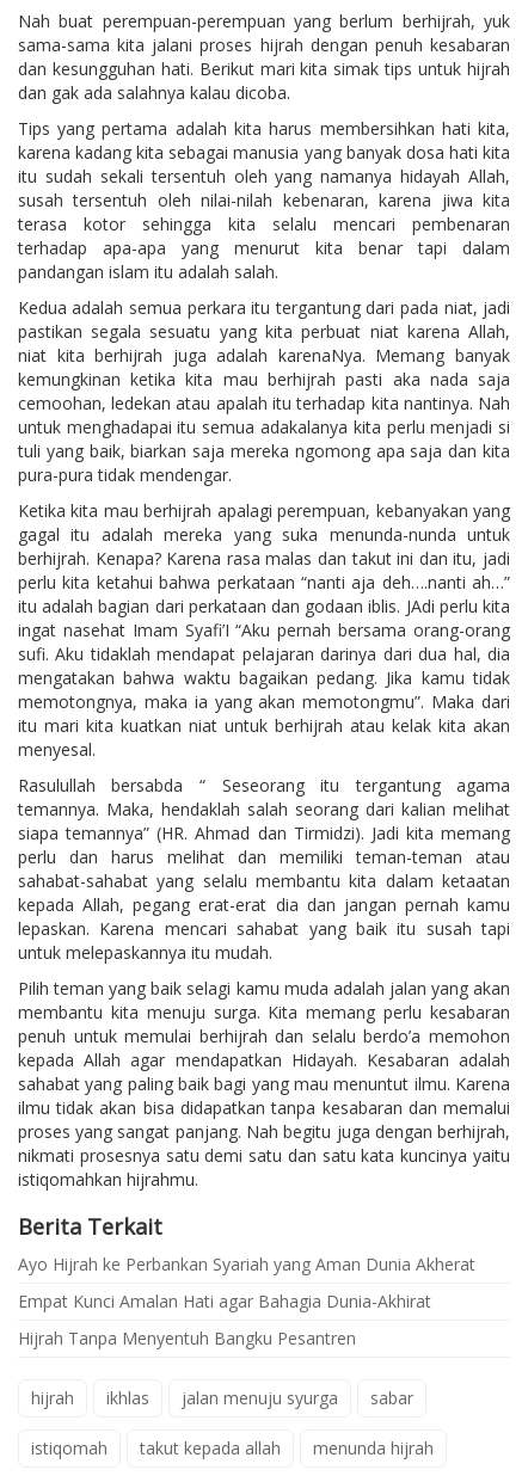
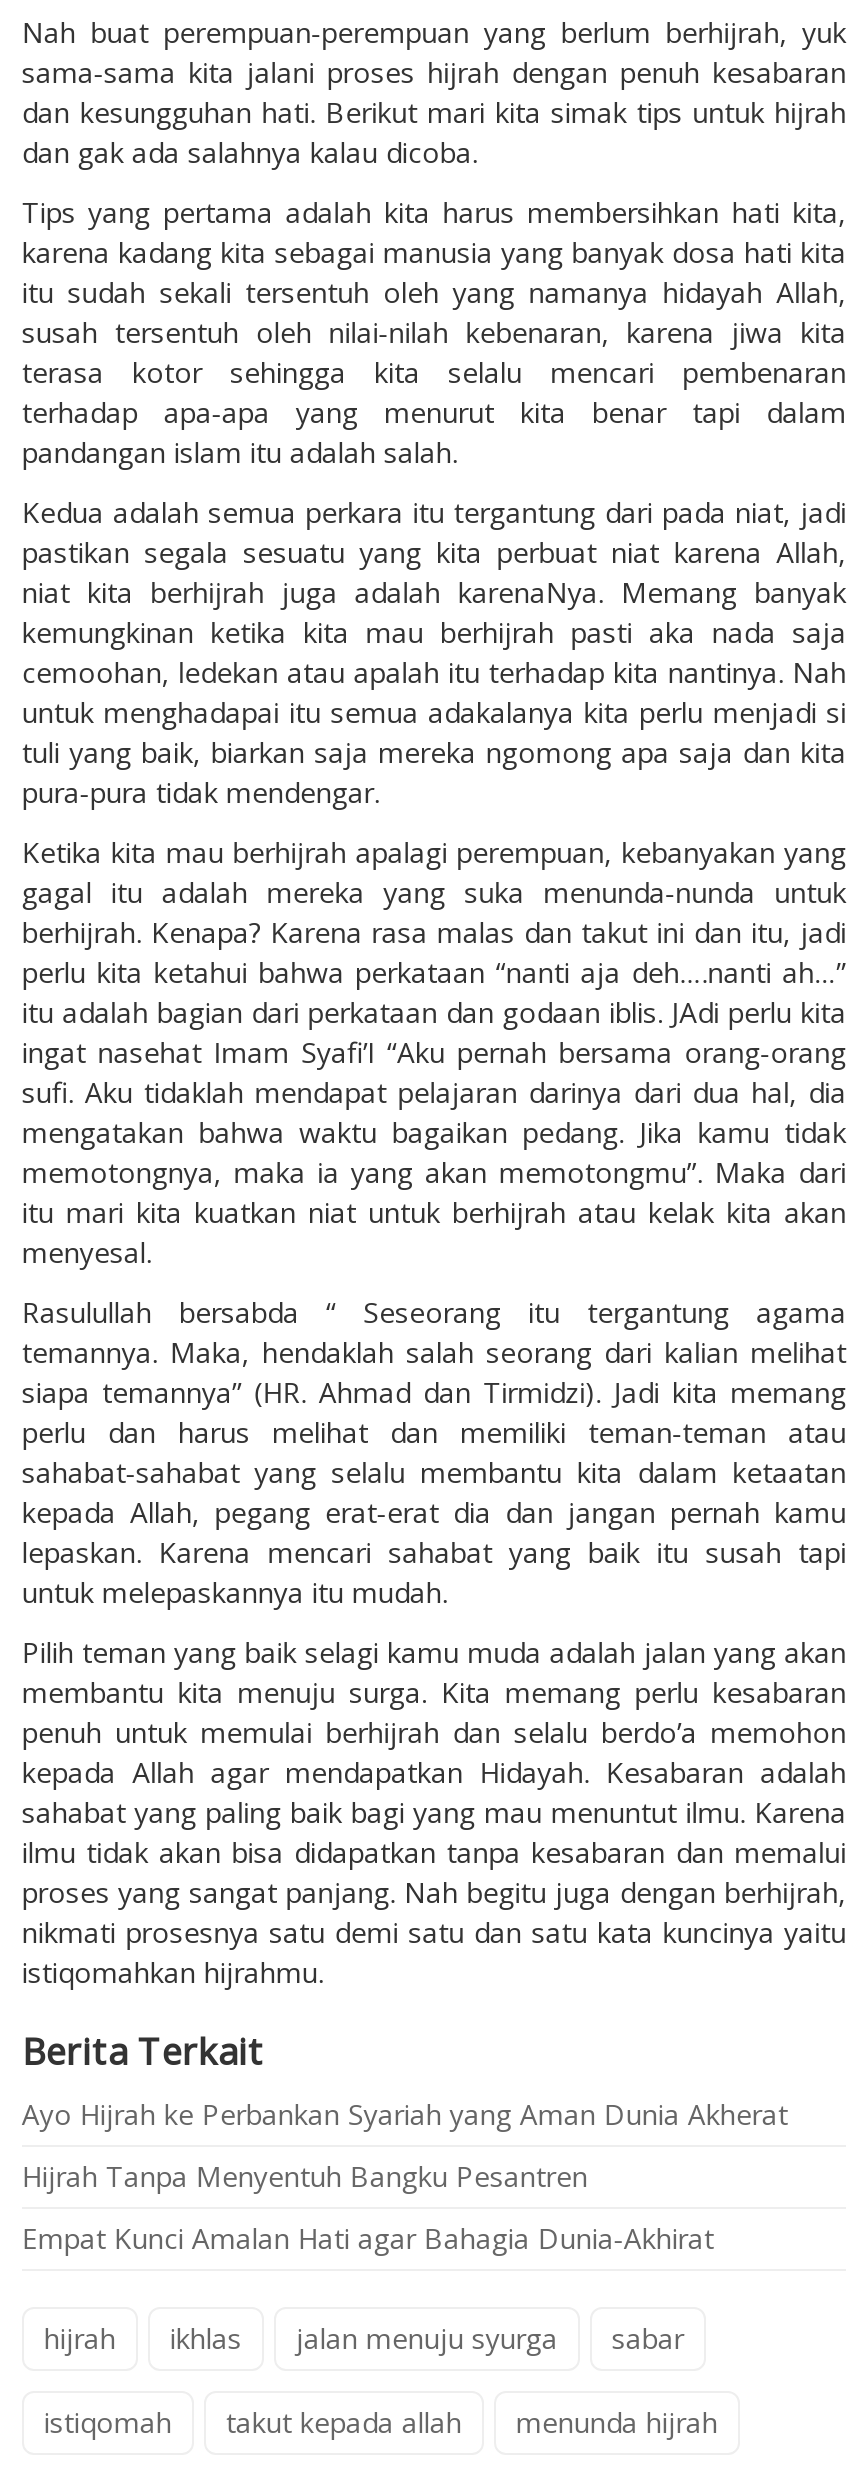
moved [18,1290,431,1313] -> [22,2220,714,2258]: Empat Kunci Amalan Hati agar Bahagia Dunia-Akhirat
moved [18,1327,356,1350] -> [22,2158,588,2196]: Hijrah Tanpa Menyentuh Bangku Pesantren

